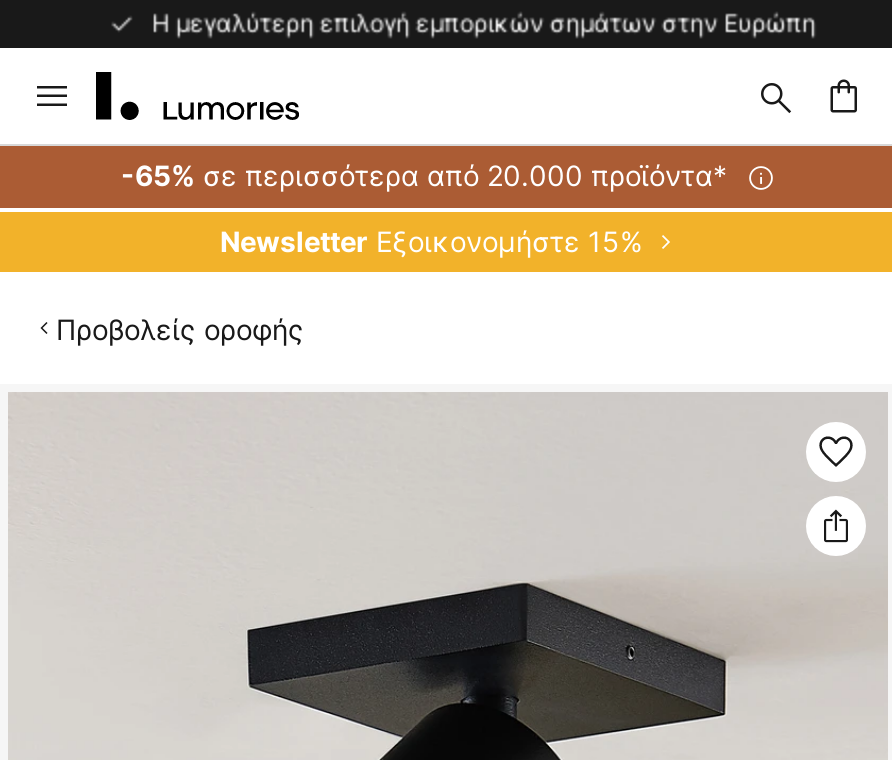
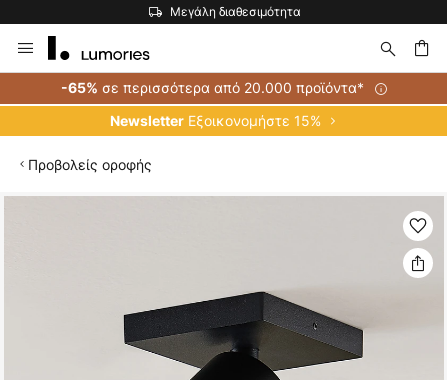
[138,6,802,40] Η μεγαλύτερη επιλογή εμπορικών σημάτων στην Ευρώπη -> [169,3,300,20] Μεγάλη διαθεσιμότητα

